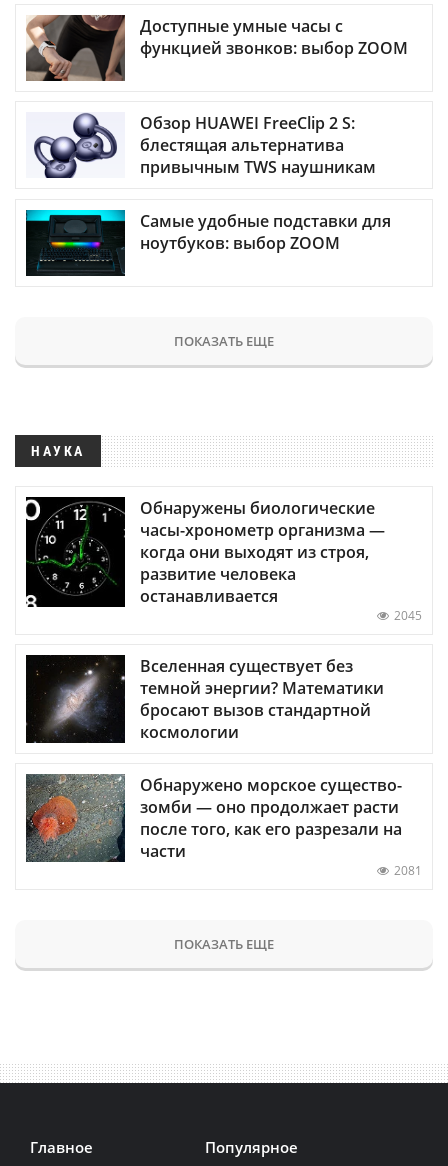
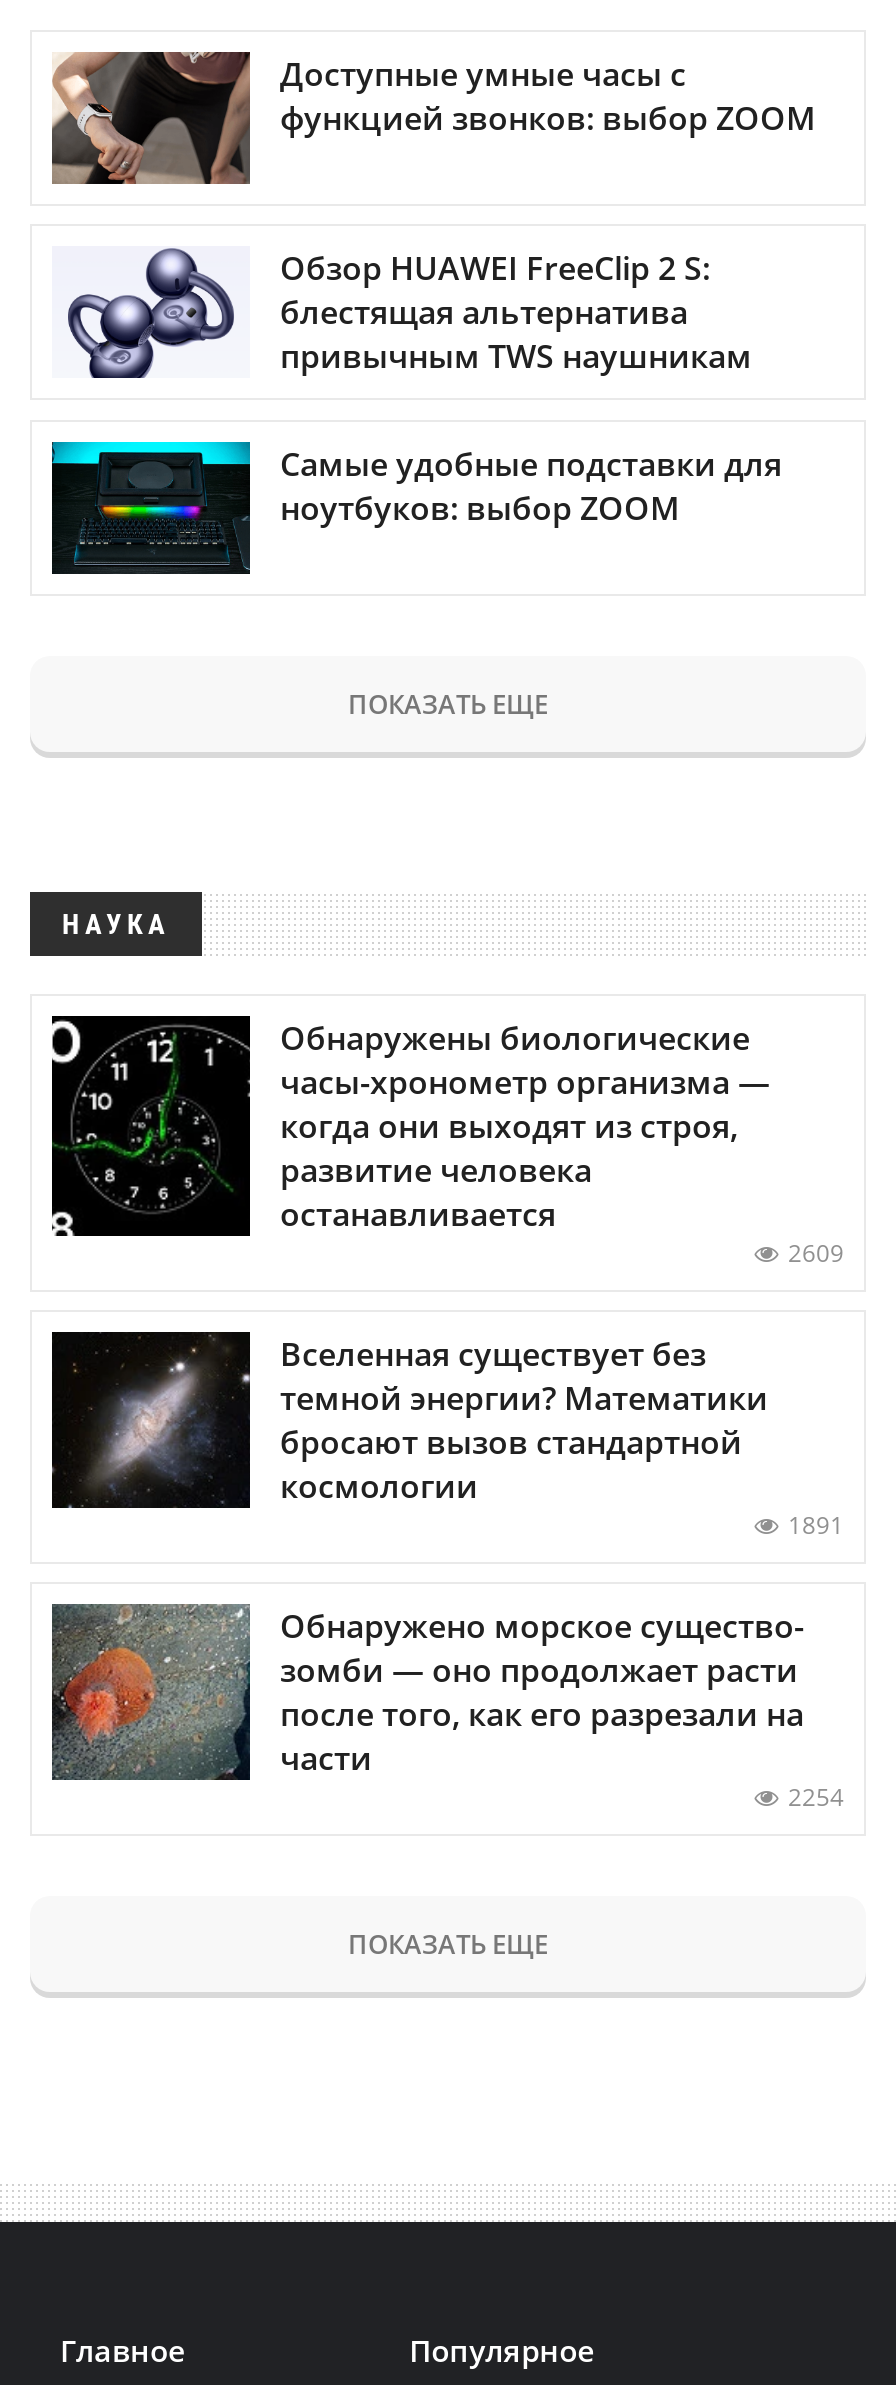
[394,607,422,624] 2045 -> [788,1235,844,1269] 2609
none -> [788,1508,844,1542] 1891
[394,862,422,879] 2081 -> [788,1780,844,1814] 2254

